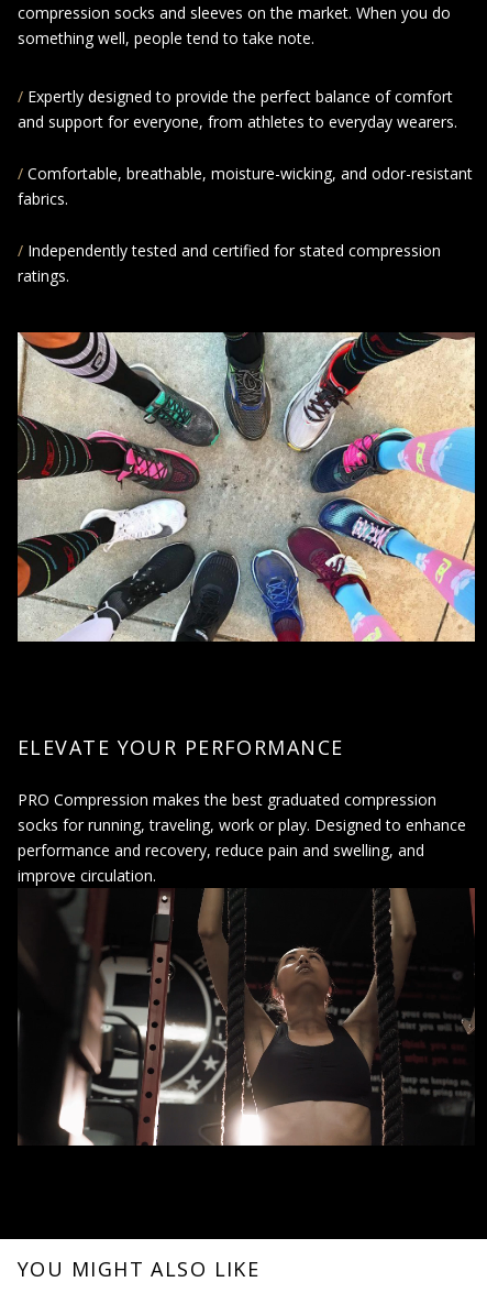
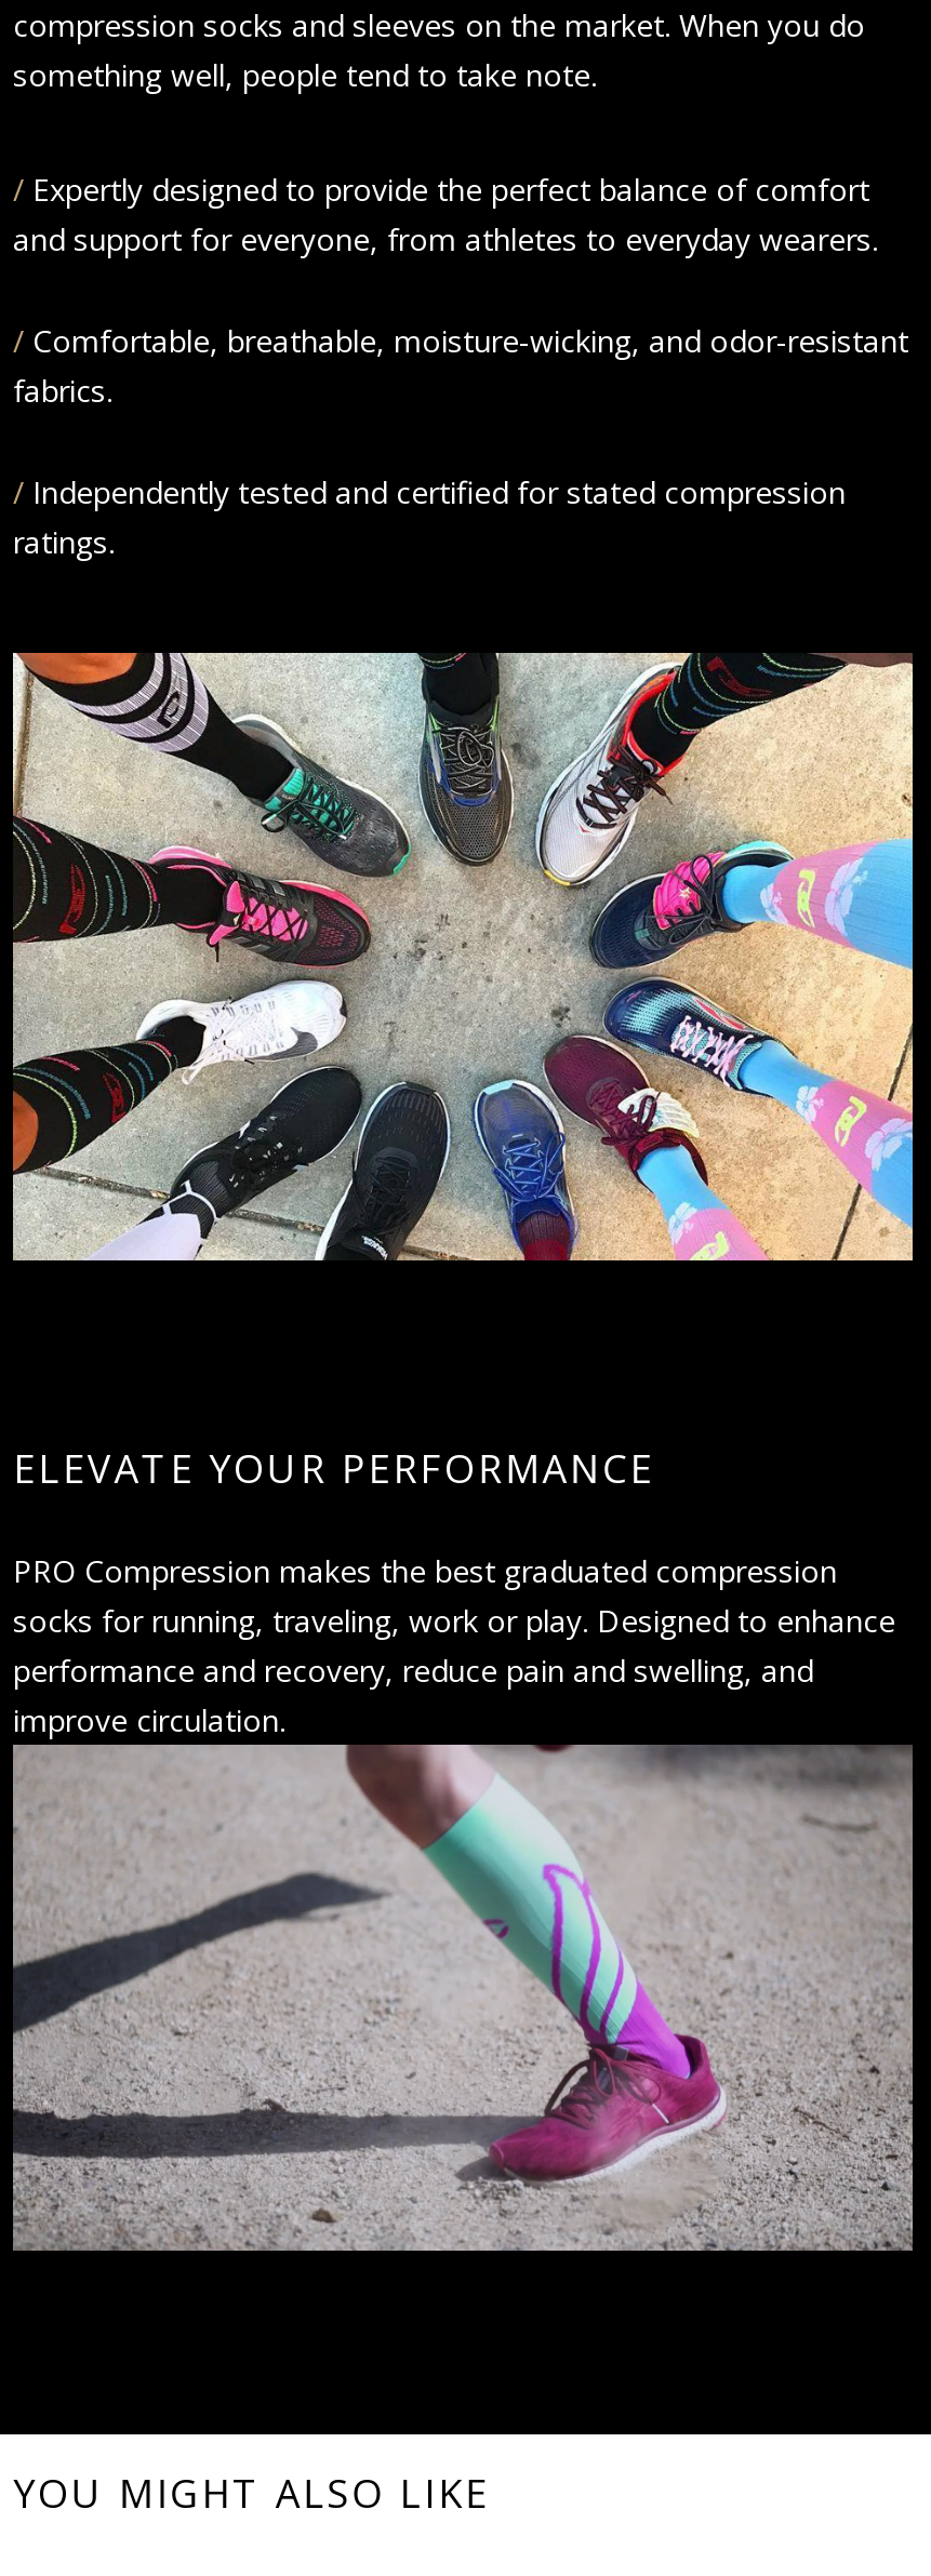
[18,888,475,1146] [image] -> [11,1743,915,2253] [image]

